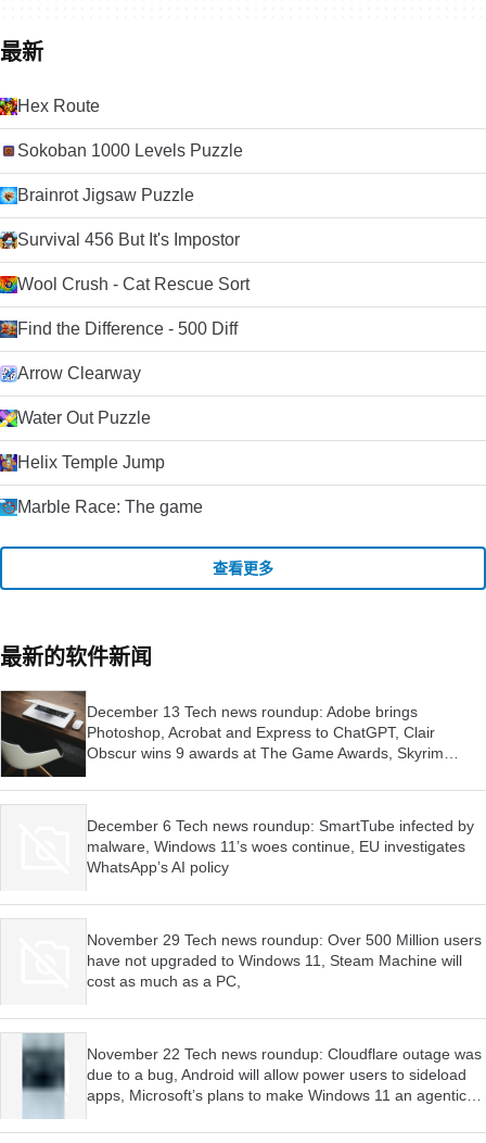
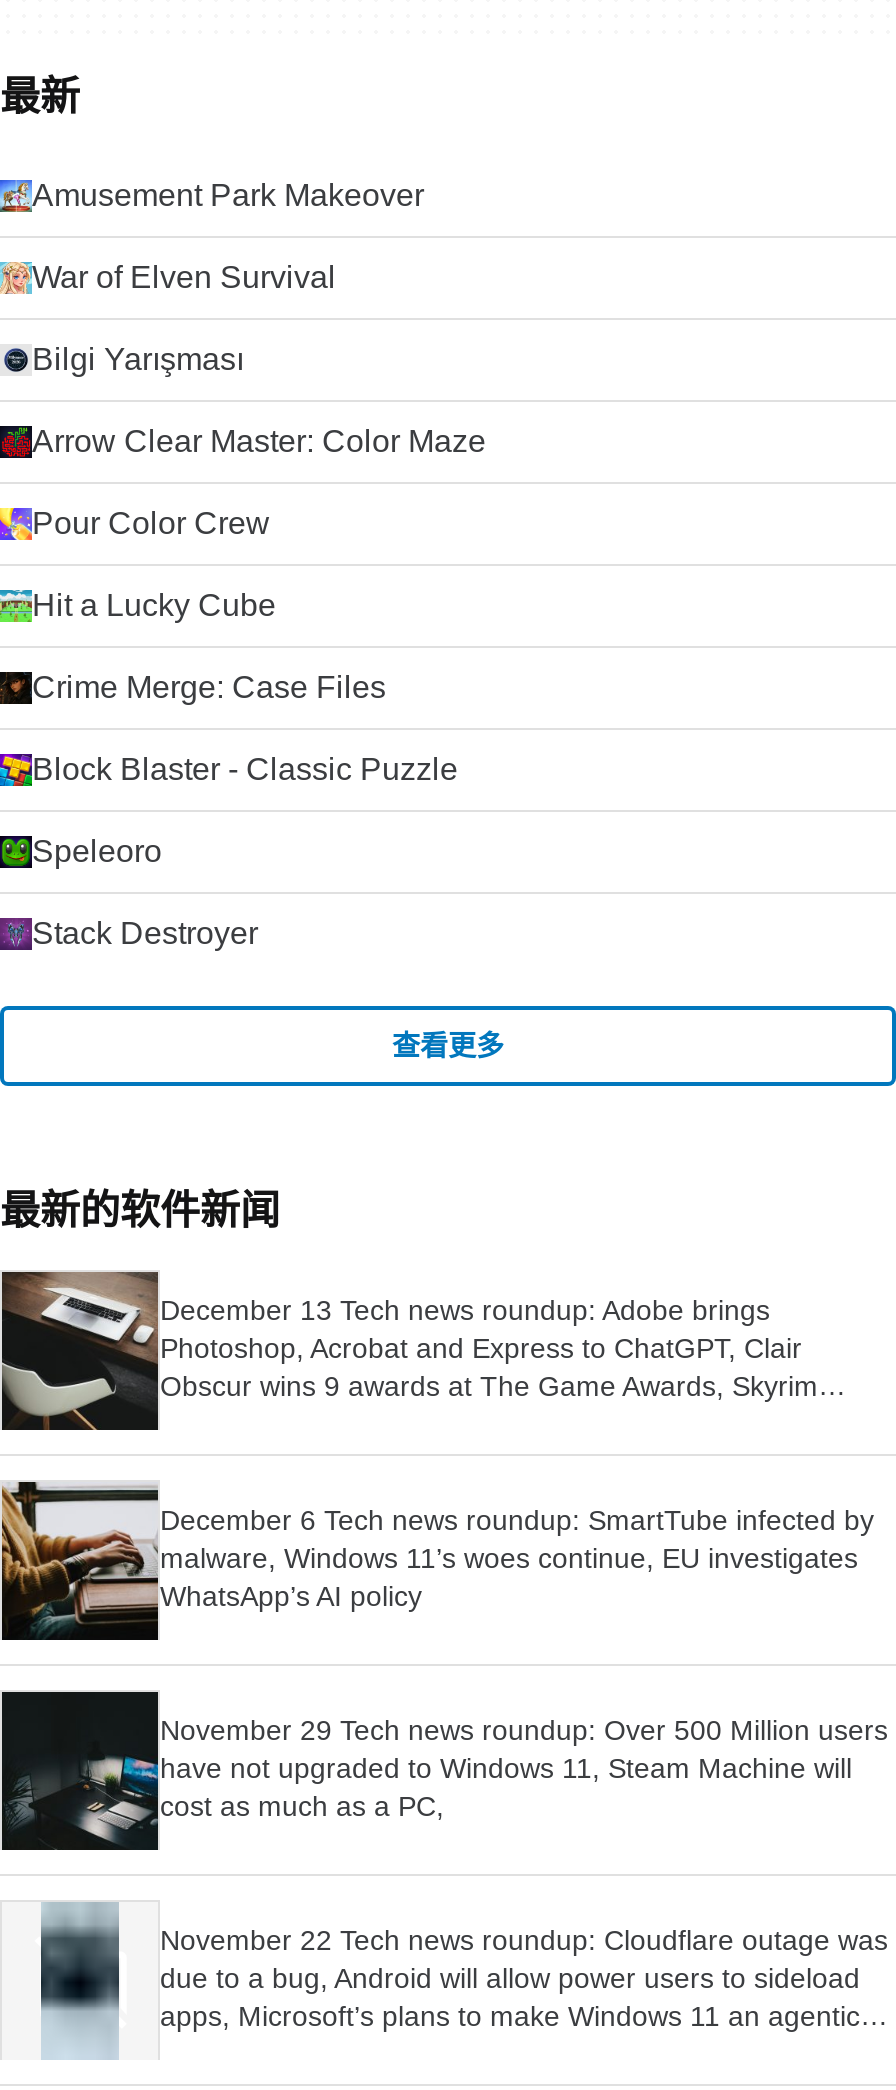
[17,97,100,115] Hex Route -> [32,178,424,212] Amusement Park Makeover
[17,141,243,160] Sokoban 1000 Levels Puzzle -> [32,260,336,294] War of Elven Survival
[17,186,194,204] Brainrot Jigsaw Puzzle -> [32,342,244,376] Bilgi Yarışması
[17,230,240,249] Survival 456 But It's Impostor -> [32,424,486,458] Arrow Clear Master: Color Maze
[17,275,250,293] Wool Crush - Cat Rescue Sort -> [32,506,270,540] Pour Color Crew
[17,319,238,338] Find the Difference - 500 Diff -> [32,588,276,622] Hit a Lucky Cube
[17,364,141,382] Arrow Clearway -> [32,670,386,704] Crime Merge: Case Files
[17,409,151,427] Water Out Puzzle -> [32,752,458,786] Block Blaster - Classic Puzzle
[17,453,165,472] Helix Temple Jump -> [32,834,162,868] Speleoro
[17,498,203,516] Marble Race: The game -> [32,916,258,950] Stack Destroyer
none -> [6,1480,160,1642] [image]
none -> [6,1690,160,1852] [image]

